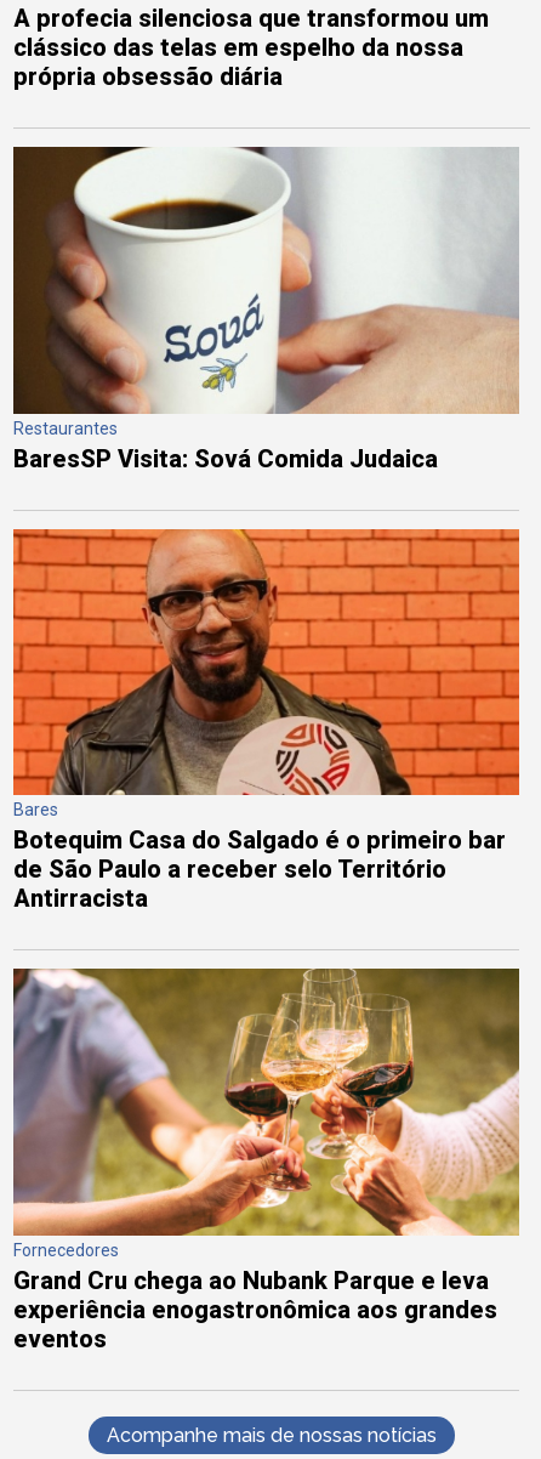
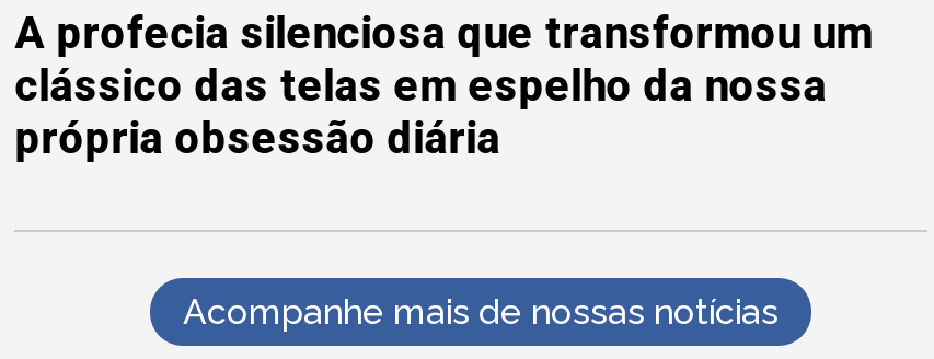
[12,146,520,473] [image] | Restaurantes | BaresSP Visita: Sová Comida Judaica -> none
[12,528,520,913] [image] | Bares | Botequim Casa do Salgado é o primeiro bar | de São Paulo a receber selo Território | Antirracista -> none
[12,967,520,1353] [image] | Fornecedores | Grand Cru chega ao Nubank Parque e leva | experiência enogastronômica aos grandes | eventos -> none

